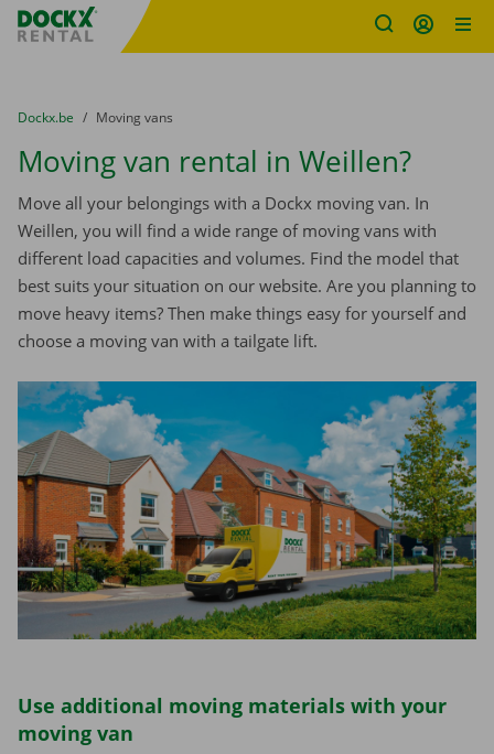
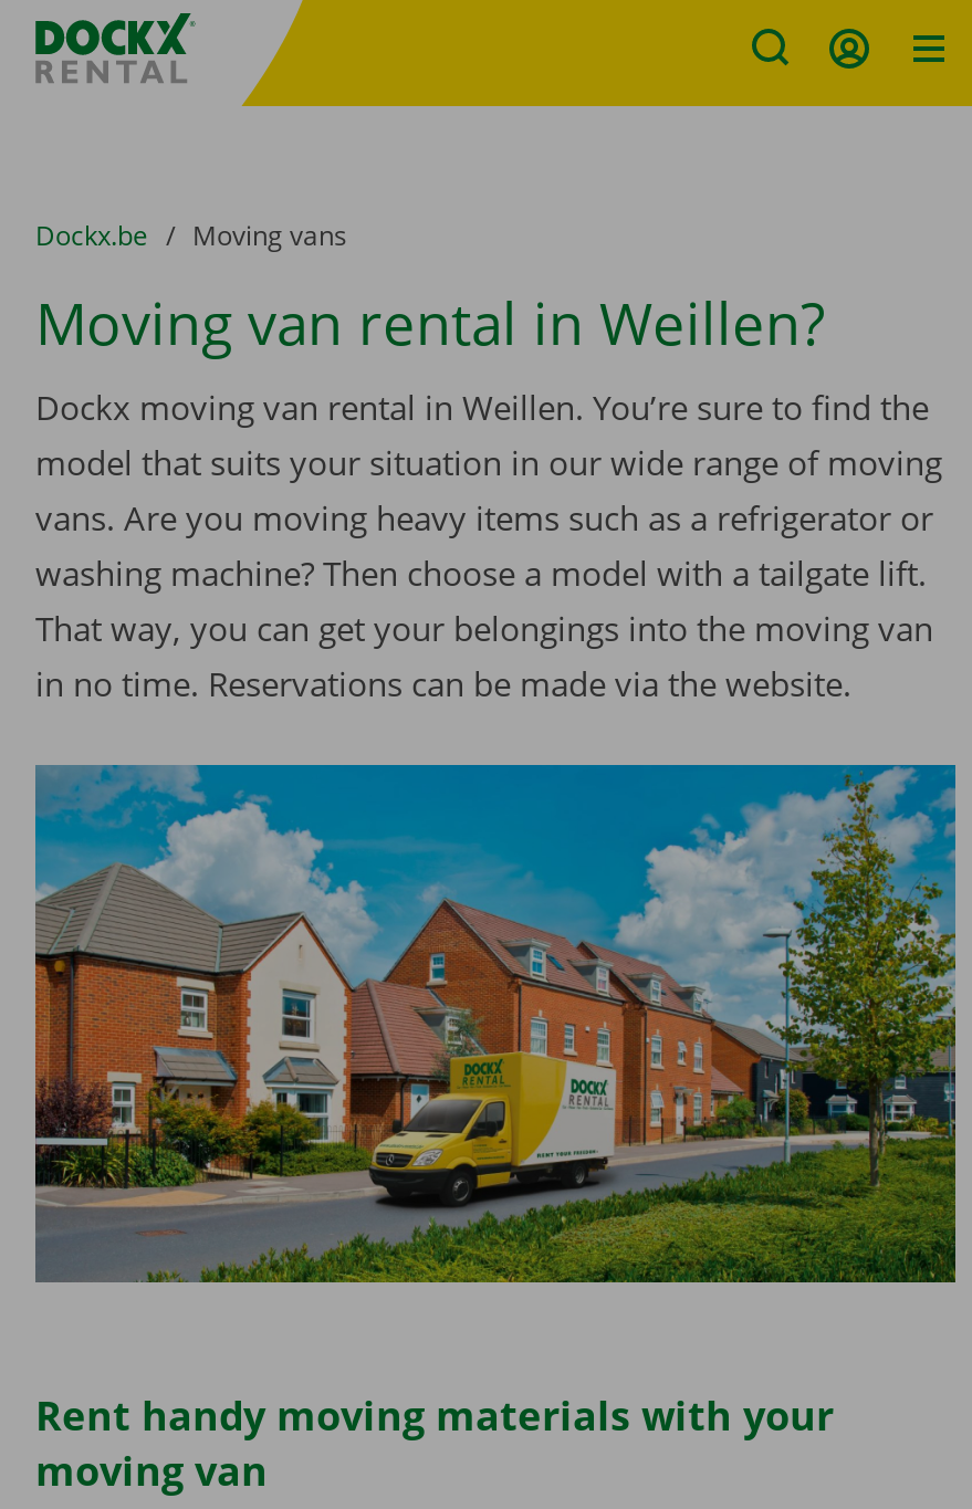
[18,192,476,352] Move all your belongings with a Dockx moving van. In | Weillen, you will find a wide range of moving vans with | different load capacities and volumes. Find the model that | best suits your situation on our website. Are you planning to | move heavy items? Then make things easy for yourself and | choose a moving van with a tailgate lift. -> [35,385,942,705] Dockx moving van rental in Weillen. You’re sure to find the | model that suits your situation in our wide range of moving | vans. Are you moving heavy items such as a refrigerator or | washing machine? Then choose a model with a tailgate lift. | That way, you can get your belongings into the moving van | in no time. Reservations can be made via the website.
[18,692,447,719] Use additional moving materials with your -> [35,1389,834,1442] Rent handy moving materials with your

